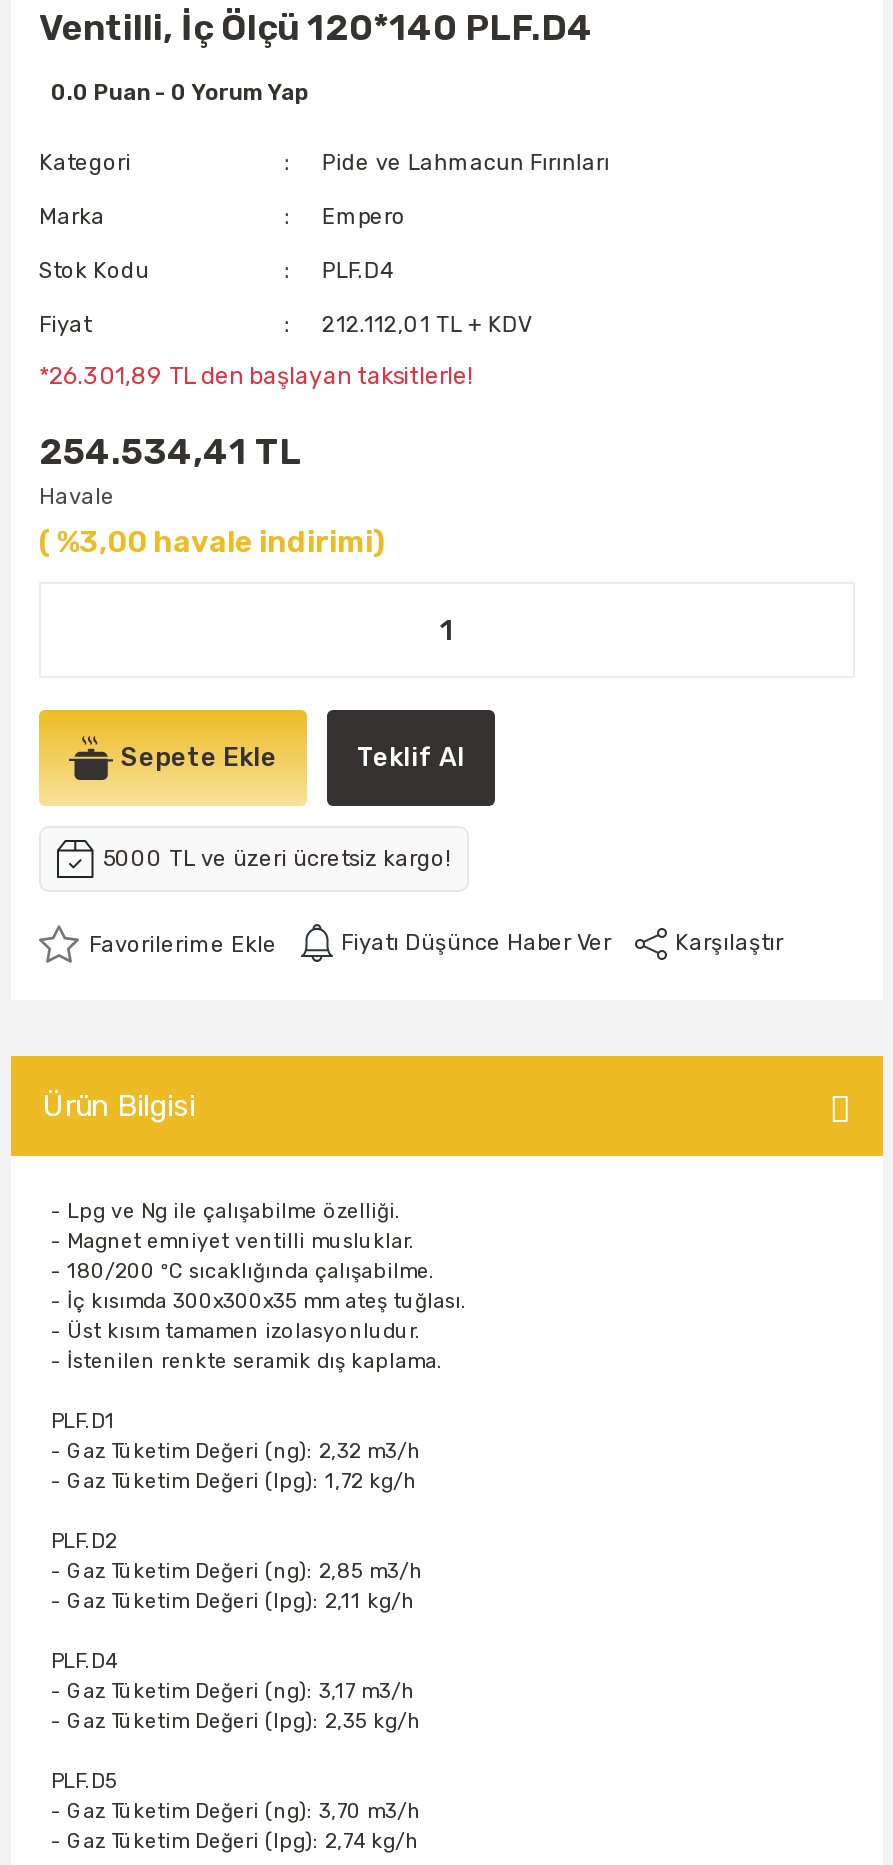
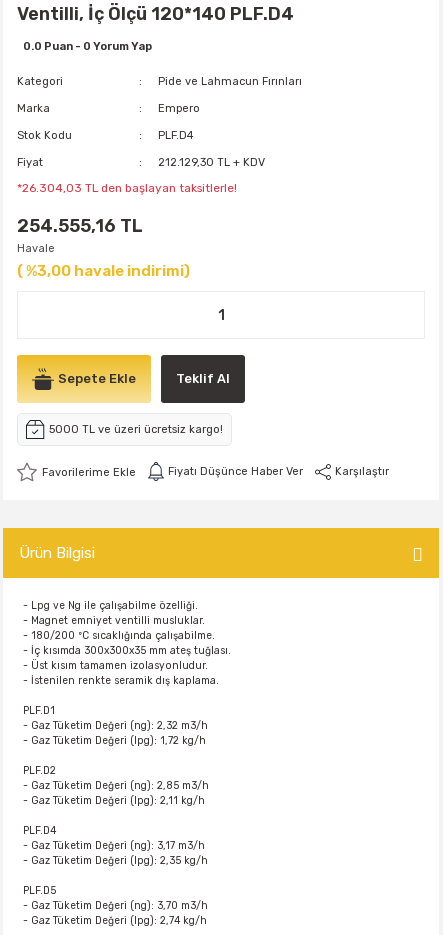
[322,312,532,338] 212.112,01 TL + KDV -> [158,156,265,169] 212.129,30 TL + KDV
[39,362,473,390] *26.301,89 TL den başlayan taksitlerle! -> [17,181,237,195] *26.304,03 TL den başlayan taksitlerle!
[39,430,301,474] 254.534,41 TL -> [17,215,143,237] 254.555,16 TL

